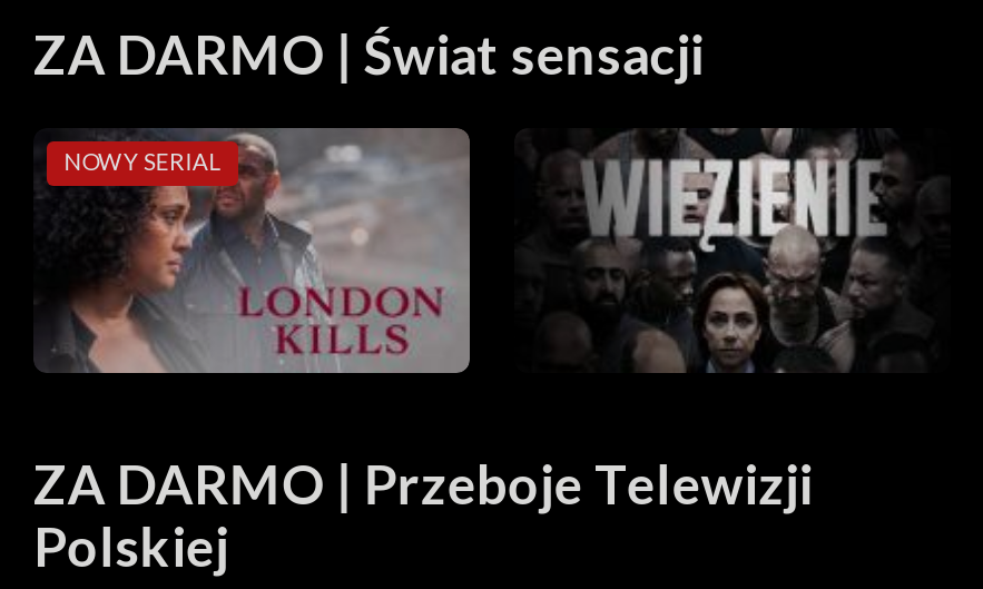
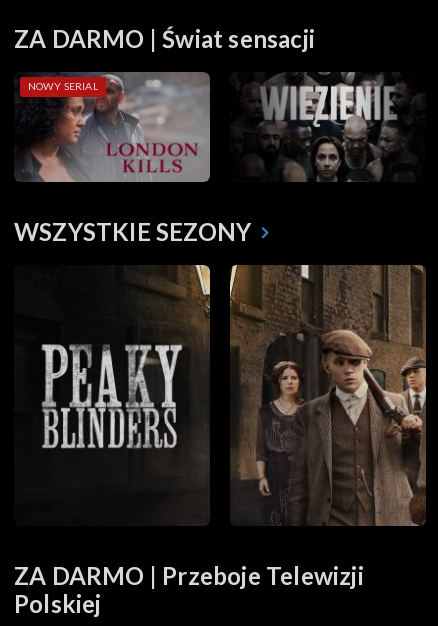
none -> [14,217,251,246] WSZYSTKIE SEZONY
none -> [41,264,211,525] [image]
none -> [229,264,427,527] [image]

